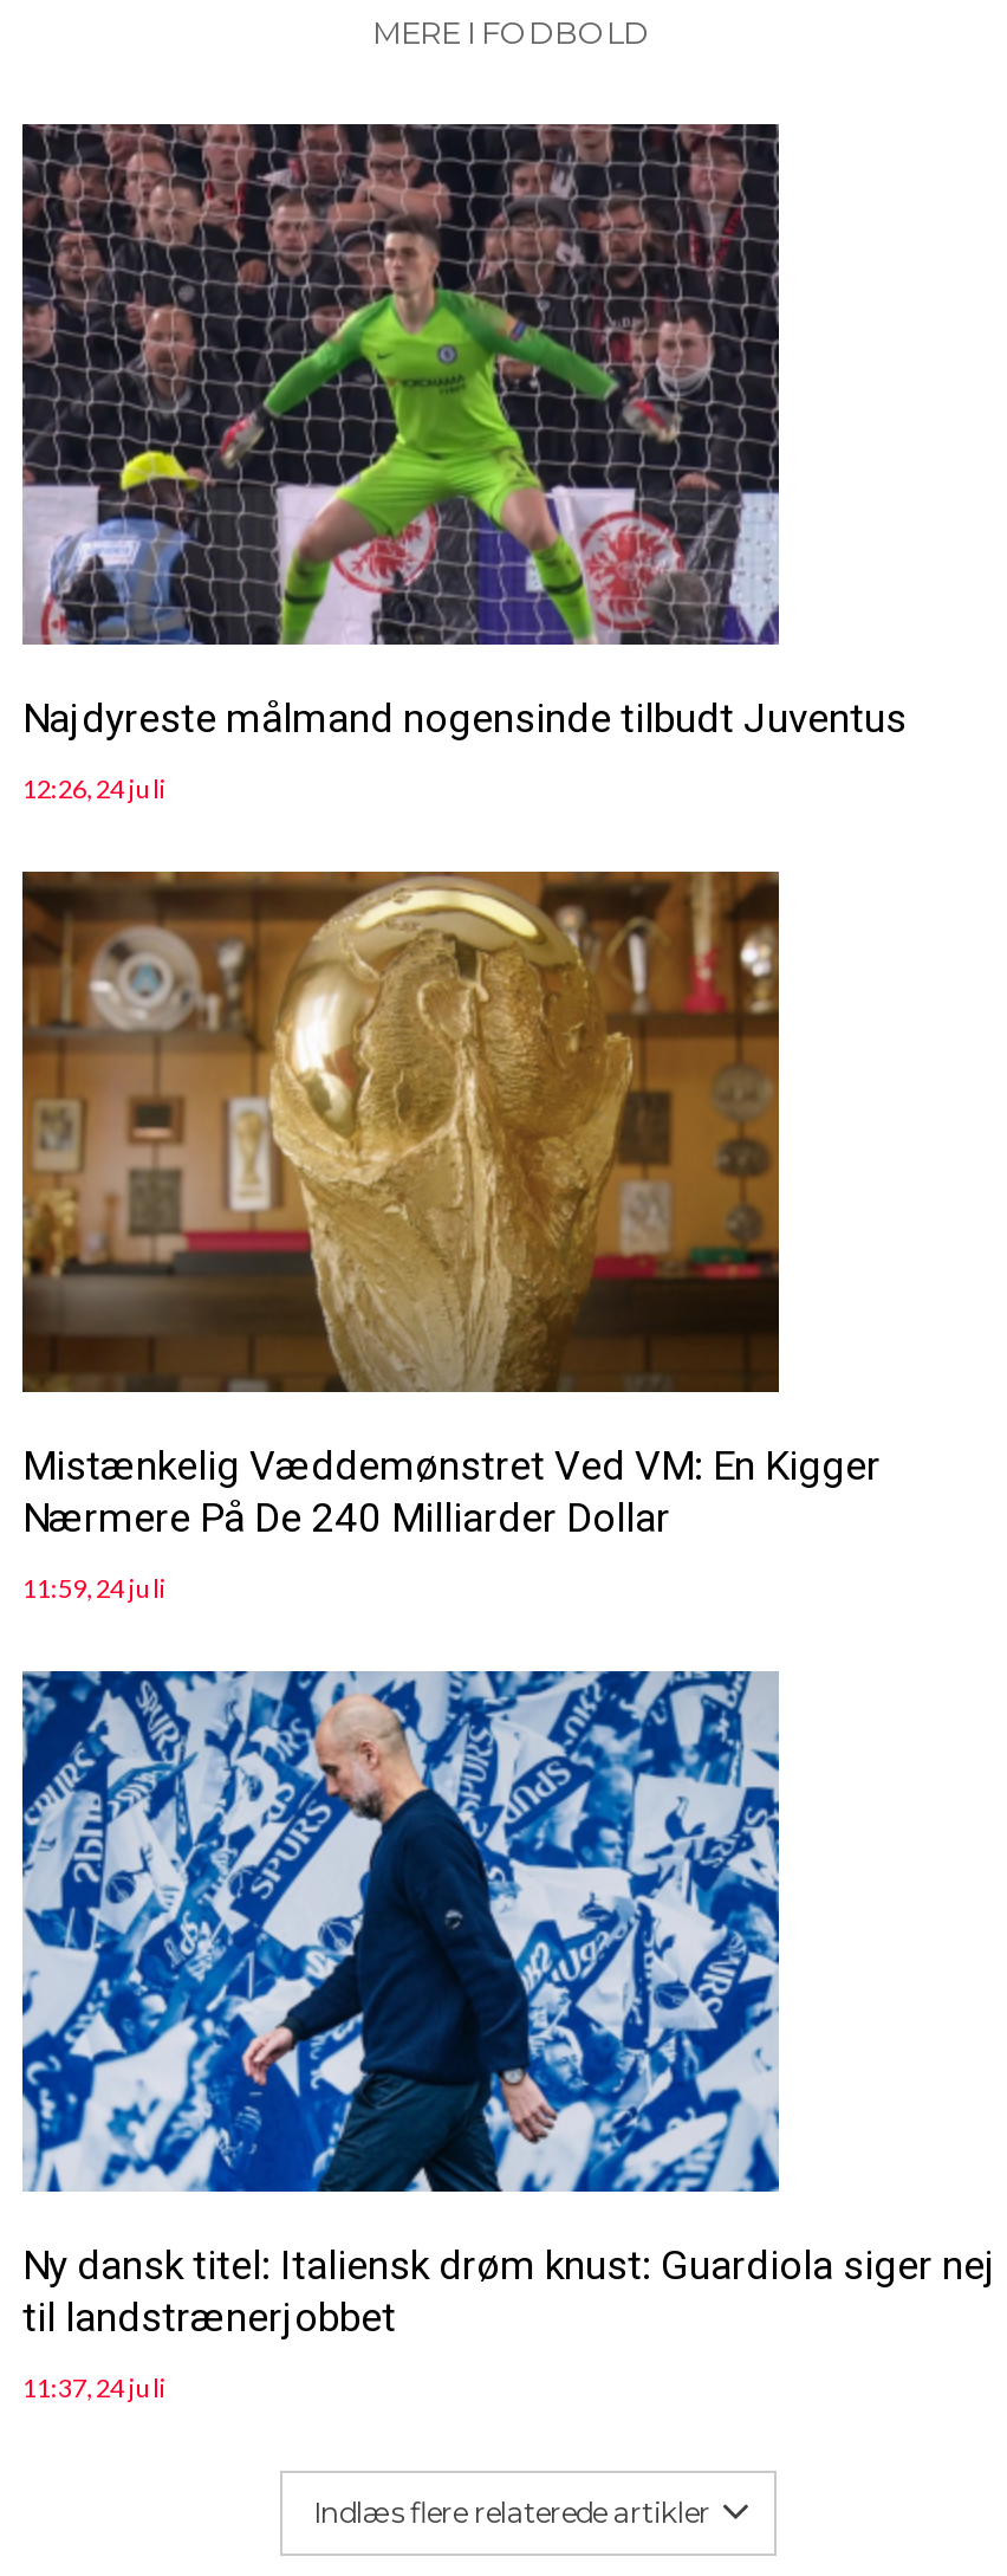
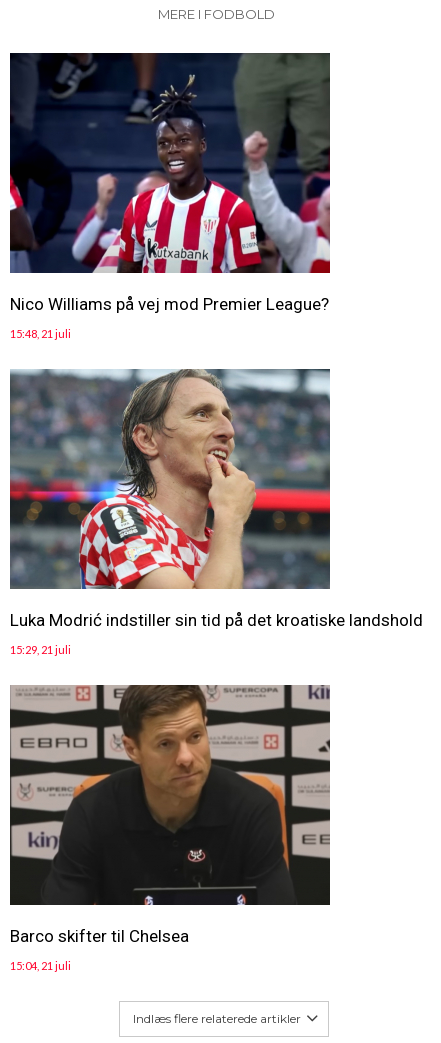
[20,122,779,647] [image] -> [9,52,330,243] [image]
[22,694,907,742] Najdyreste målmand nogensinde tilbudt Juventus -> [10,294,329,314] Nico Williams på vej mod Premier League?
[22,772,167,803] 12:26, 24 juli -> [10,327,71,340] 15:48, 21 juli
[22,869,781,1394] [image] -> [9,368,331,559] [image]
[22,1442,881,1541] Mistænkelig Væddemønstret Ved VM: En Kigger | Nærmere På De 240 Milliarder Dollar -> [10,610,423,630] Luka Modrić indstiller sin tid på det kroatiske landshold
[22,1572,167,1603] 11:59, 24 juli -> [10,643,71,656] 15:29, 21 juli
[20,1669,996,2341] [image] | Ny dansk titel: Italiensk drøm knust: Guardiola siger nej | til landstrænerjobbet -> [9,684,331,946] [image] | Barco skifter til Chelsea
[22,2371,167,2402] 11:37, 24 juli -> [10,959,71,972] 15:04, 21 juli

